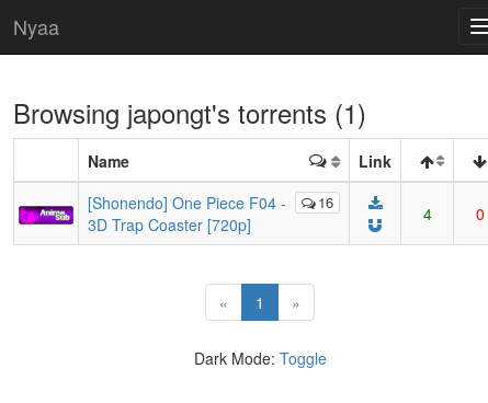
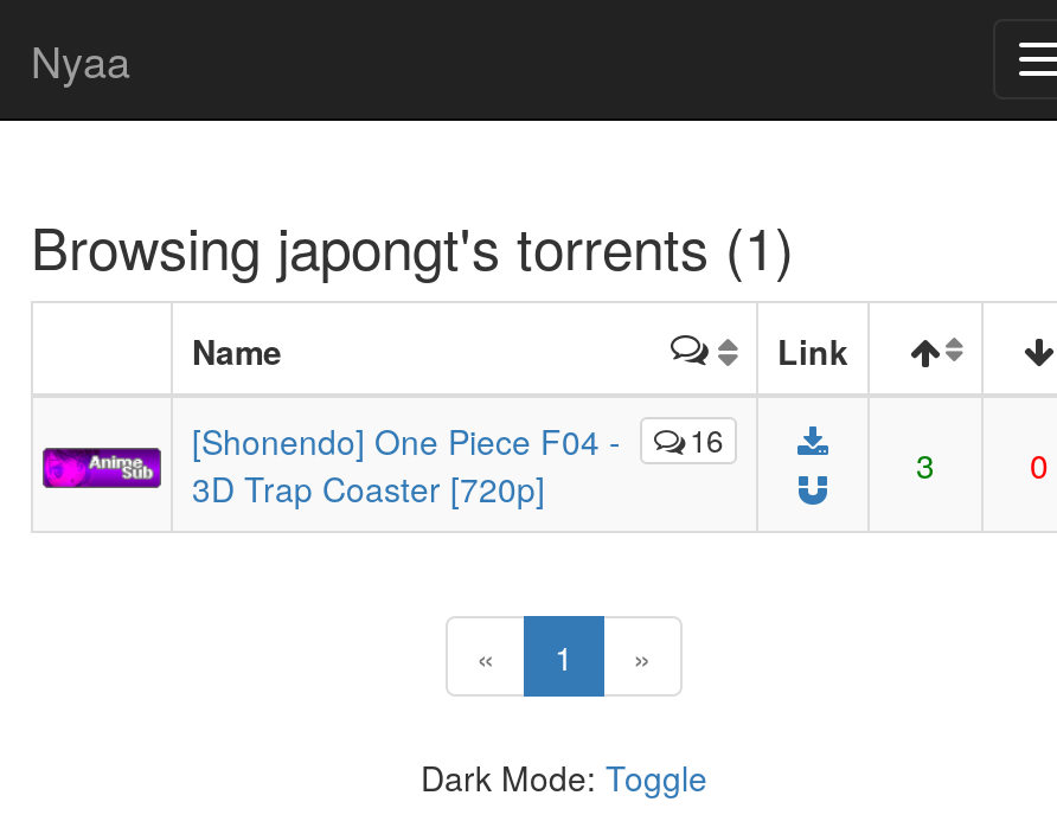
[423,203,484,224] 4 0 -> [916,441,1049,488] 3 0

